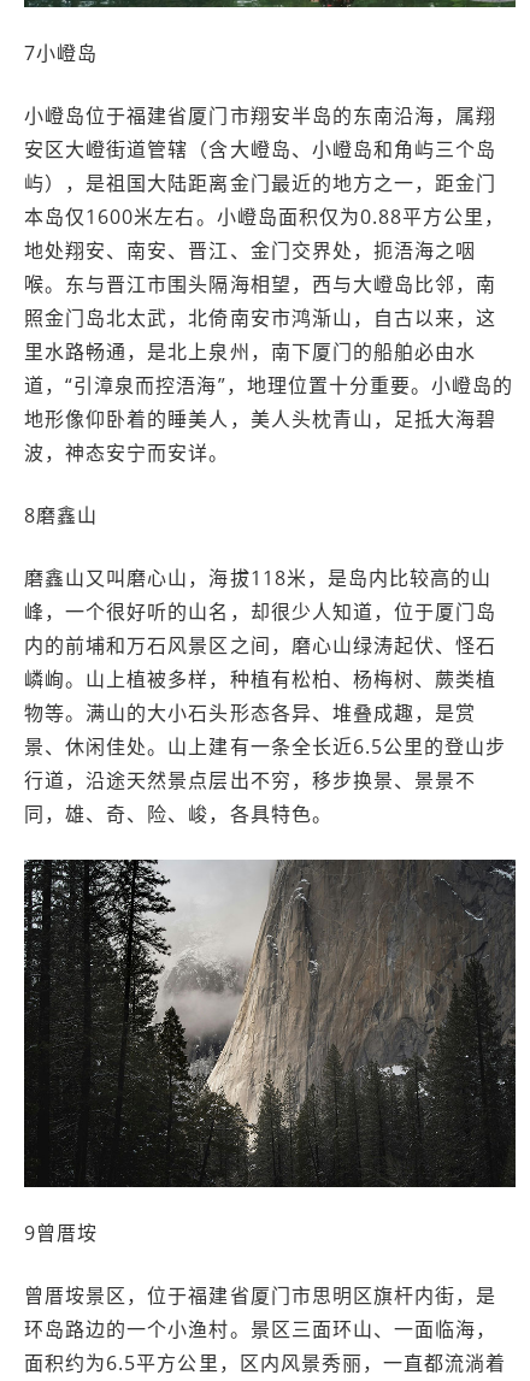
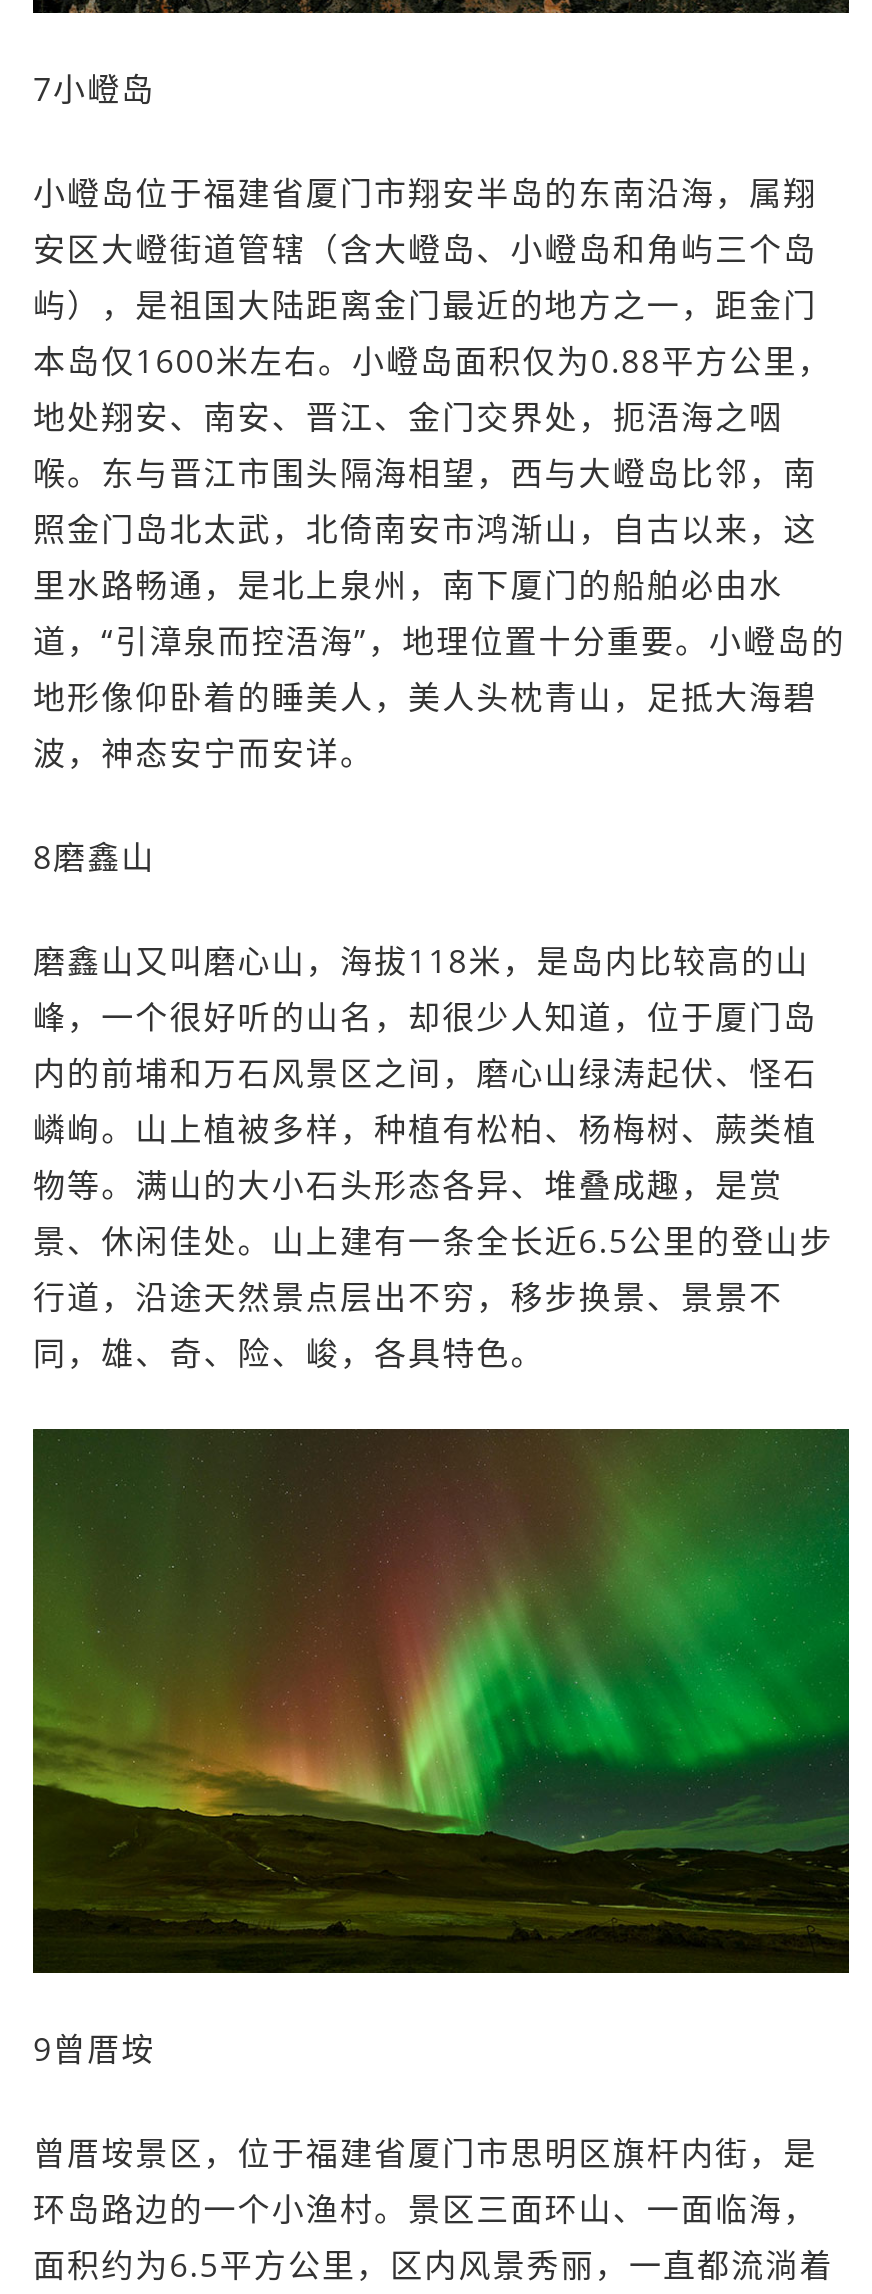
[23,858,516,1188] [image] -> [31,1428,849,1976] [image]

